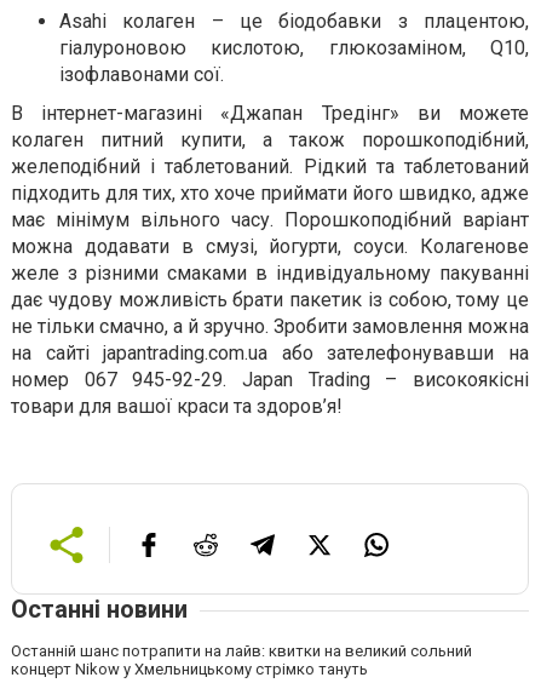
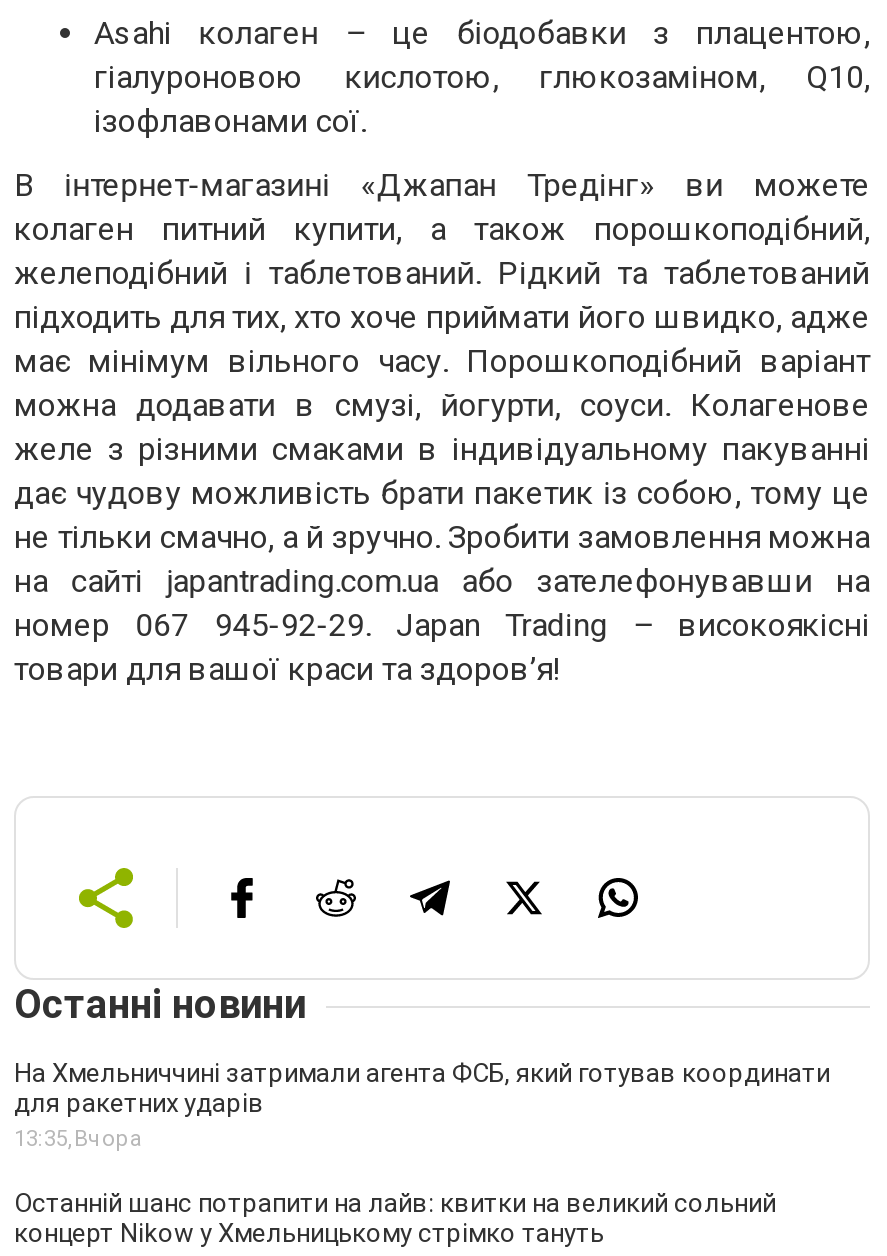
none -> [14,1057,830,1151] На Хмельниччині затримали агента ФСБ, який готував координати | для ракетних ударів | 13:35, Вчора

